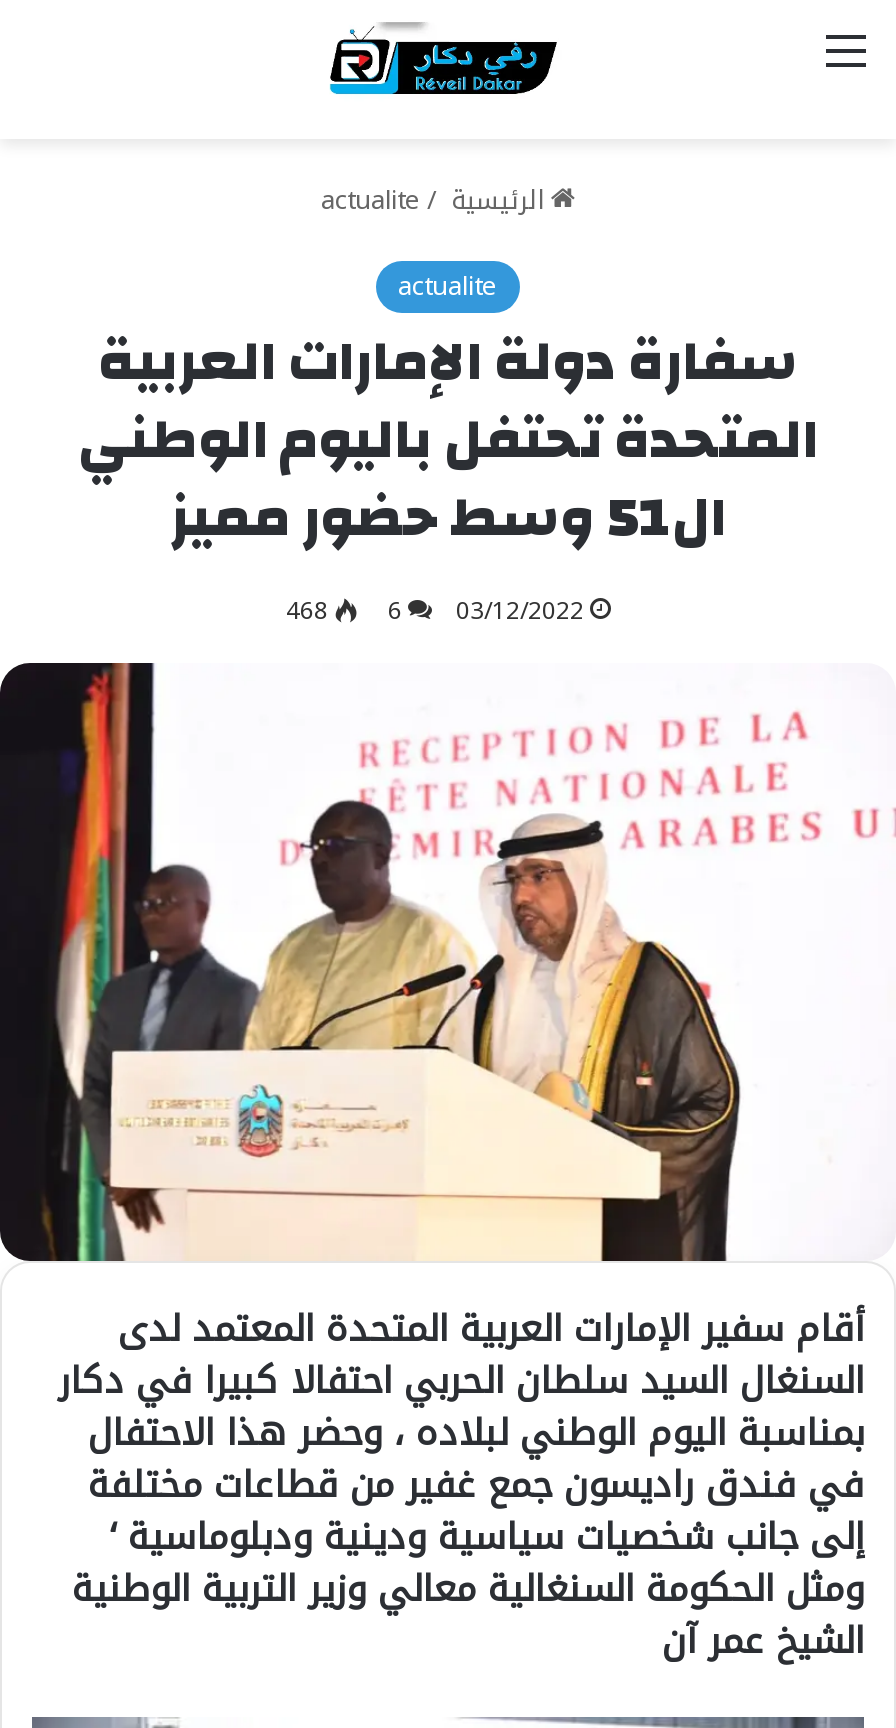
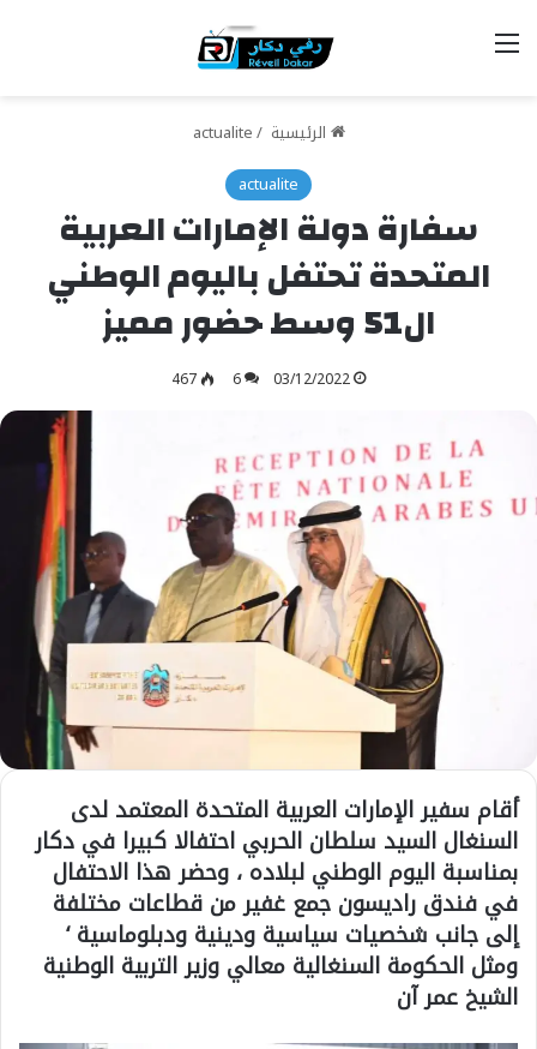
[286,589,584,633] 468 6 03/12/2022 -> [171,366,350,392] 467 6 03/12/2022

